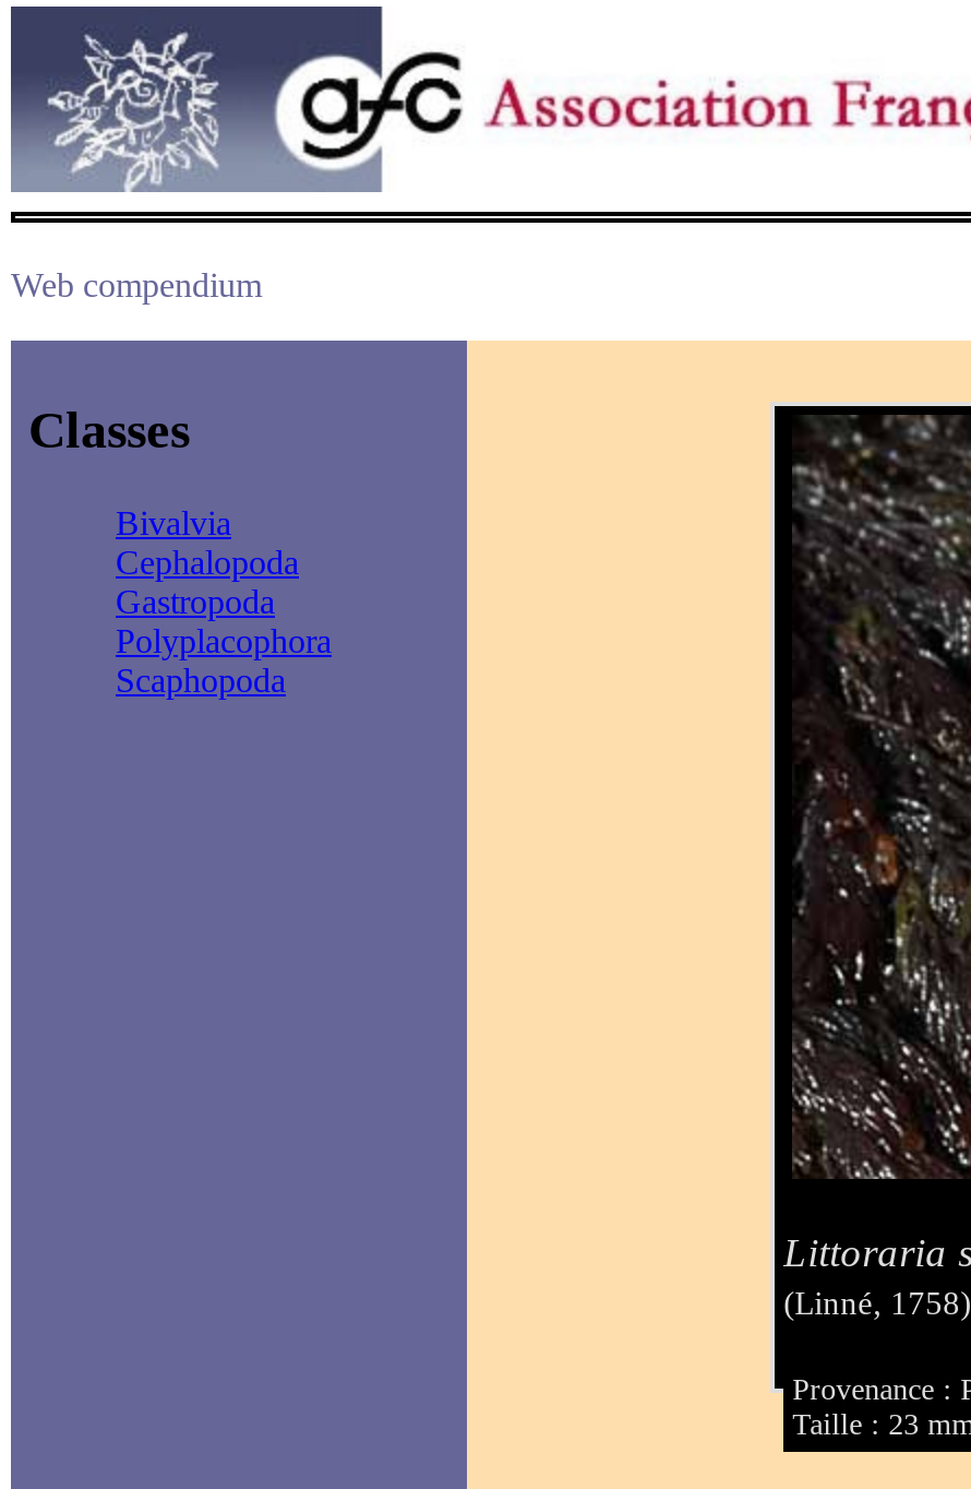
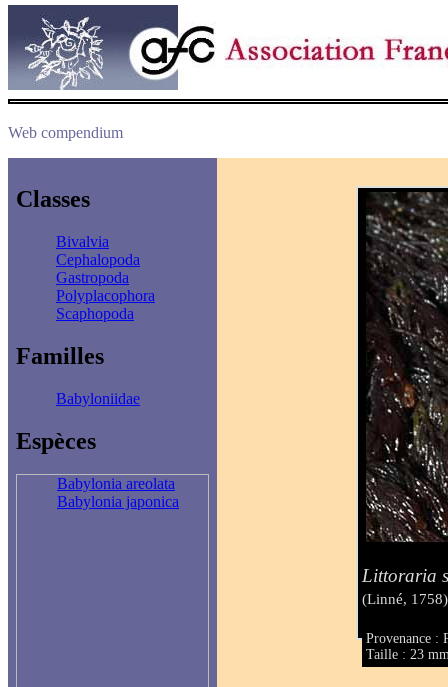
none -> [16,343,179,510] Familles | Babyloniidae | Espèces | Babylonia areolata | Babylonia japonica

